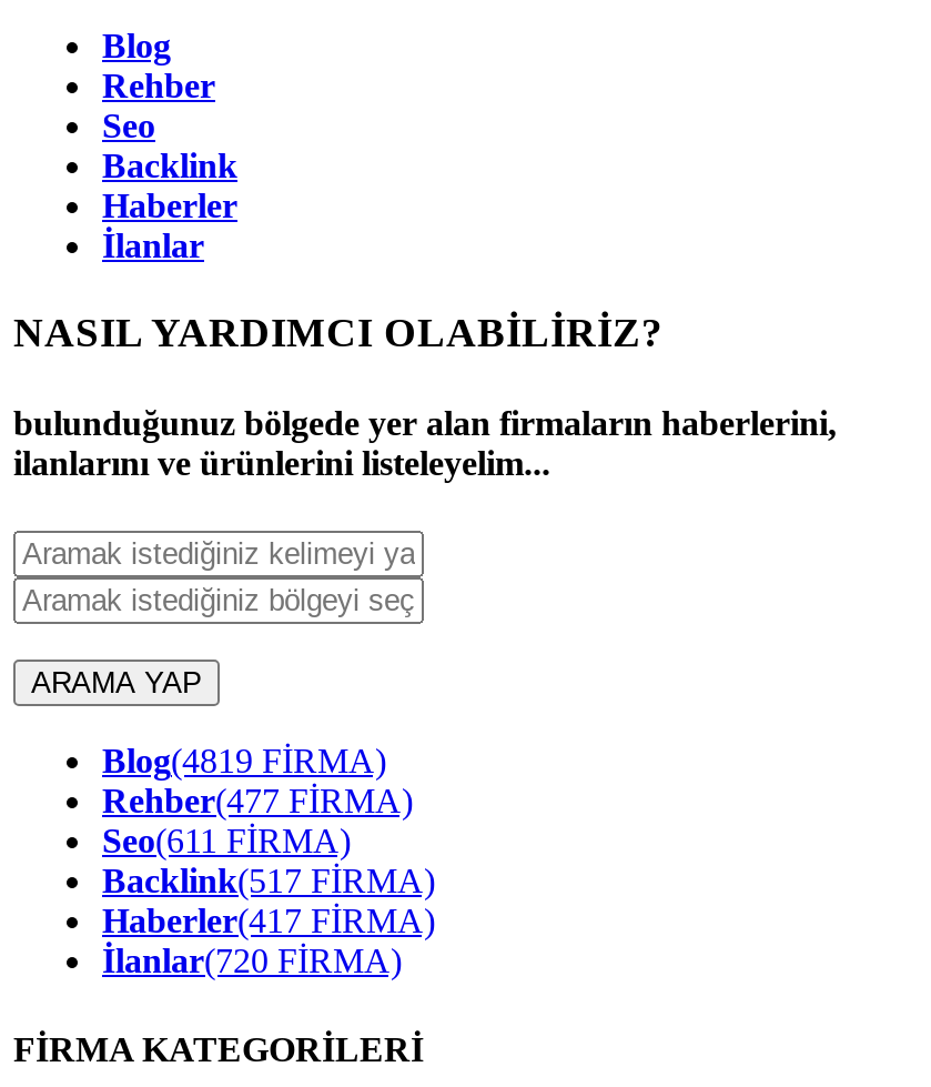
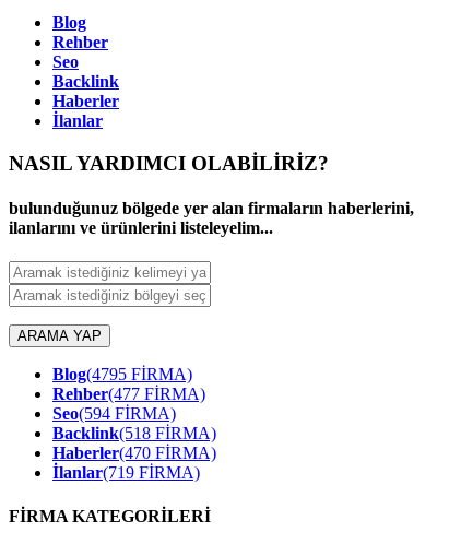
[102,742,386,780] Blog(4819 FİRMA) -> [52,365,192,384] Blog(4795 FİRMA)
[102,822,351,860] Seo(611 FİRMA) -> [52,404,176,423] Seo(594 FİRMA)
[102,862,435,900] Backlink(517 FİRMA) -> [52,424,216,443] Backlink(518 FİRMA)
[102,902,435,940] Haberler(417 FİRMA) -> [52,444,216,462] Haberler(470 FİRMA)
[102,942,402,980] İlanlar(720 FİRMA) -> [52,463,200,482] İlanlar(719 FİRMA)

